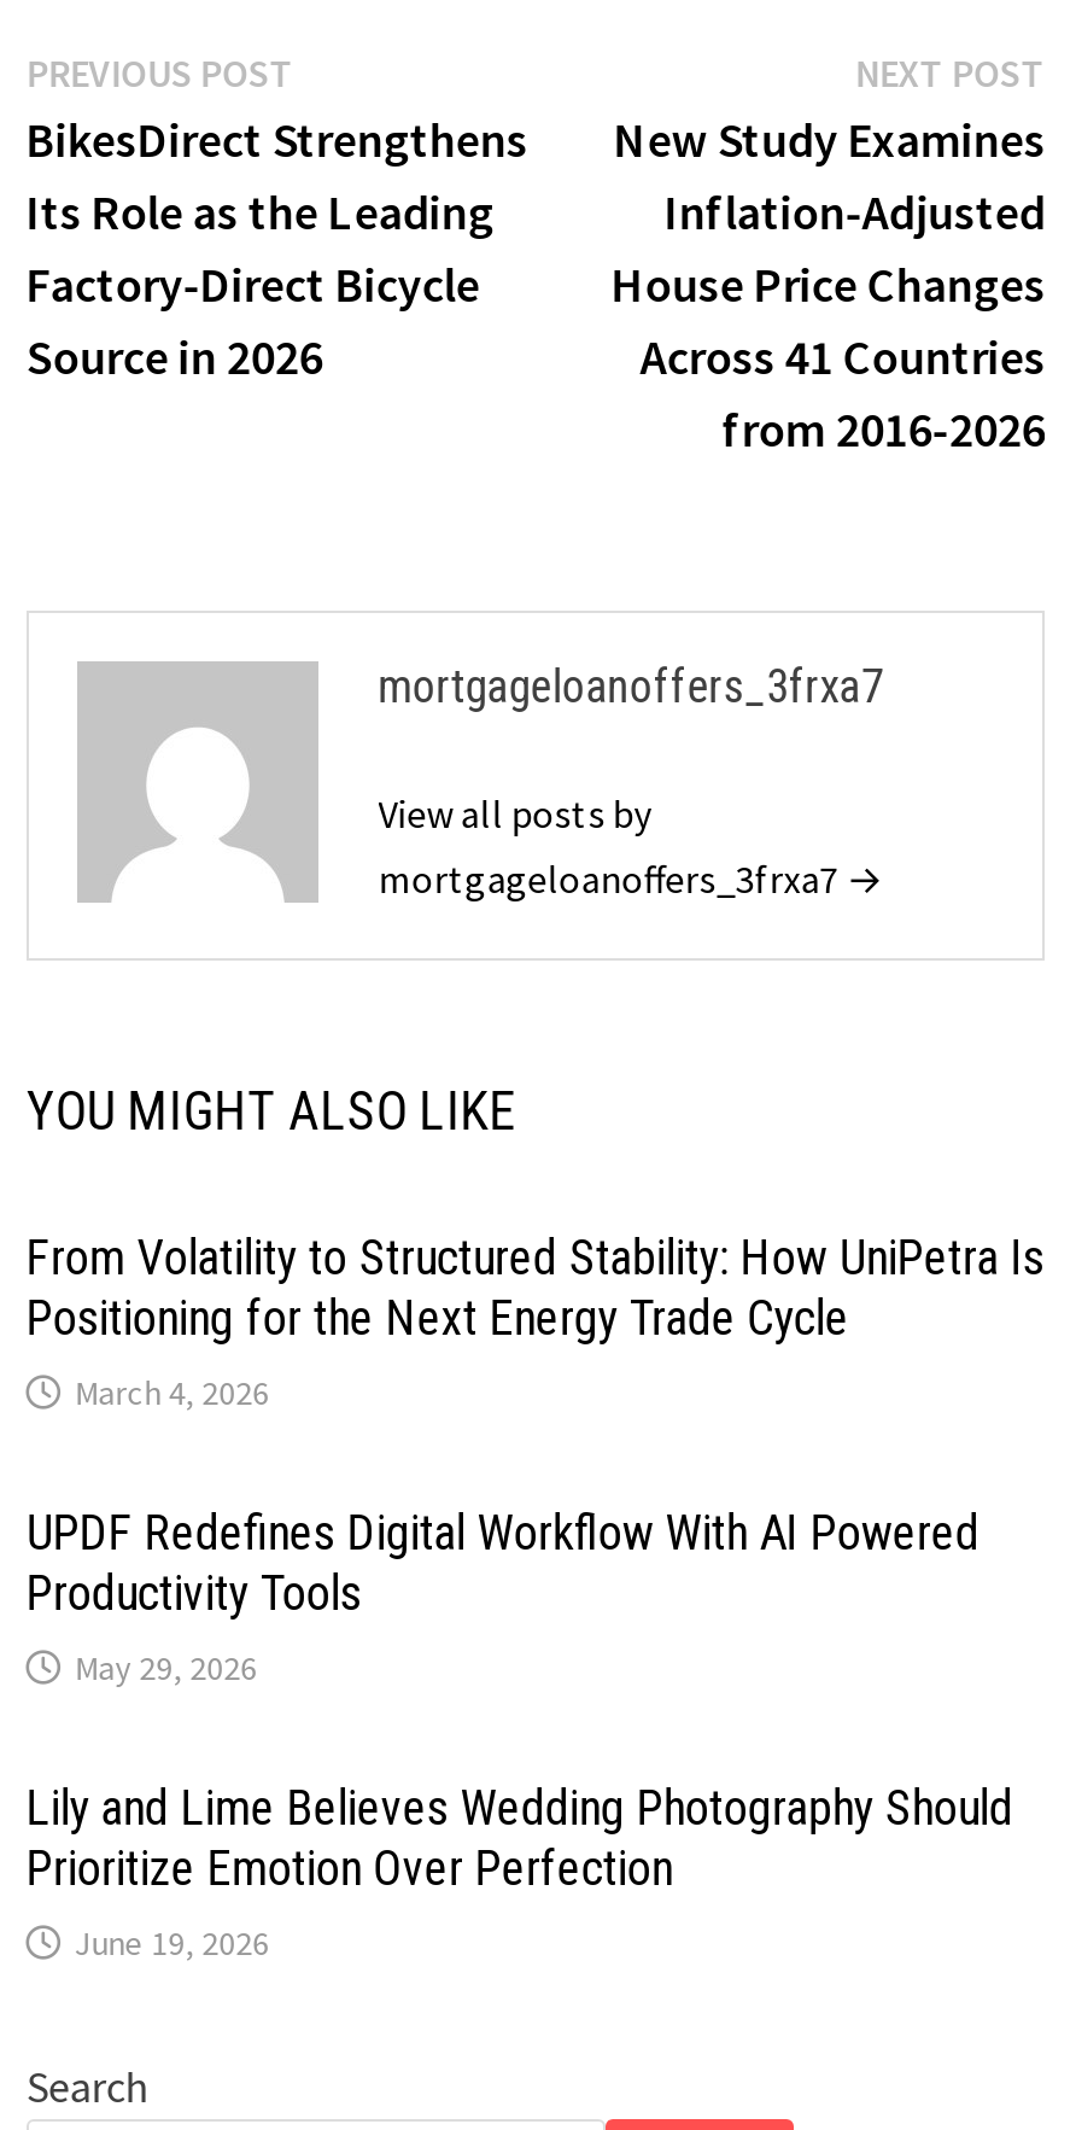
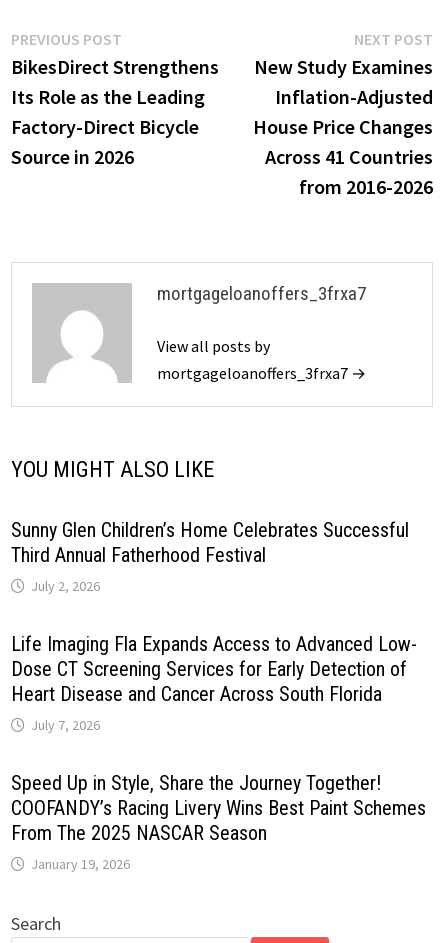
[26,1228,1044,1414] From Volatility to Structured Stability: How UniPetra Is | Positioning for the Next Energy Trade Cycle | March 4, 2026 -> [11,518,409,595] Sunny Glen Children’s Home Celebrates Successful | Third Annual Fatherhood Festival | July 2, 2026
[26,1503,979,1689] UPDF Redefines Digital Workflow With AI Powered | Productivity Tools | May 29, 2026 -> [11,632,417,734] Life Imaging Fla Expands Access to Advanced Low- | Dose CT Screening Services for Early Detection of | Heart Disease and Cancer Across South Florida | July 7, 2026
[26,1778,1013,1964] Lily and Lime Believes Wedding Photography Should | Prioritize Emotion Over Perfection | June 19, 2026 -> [11,771,426,873] Speed Up in Style, Share the Journey Together! | COOFANDY’s Racing Livery Wins Best Paint Schemes | From The 2025 NASCAR Season | January 19, 2026

